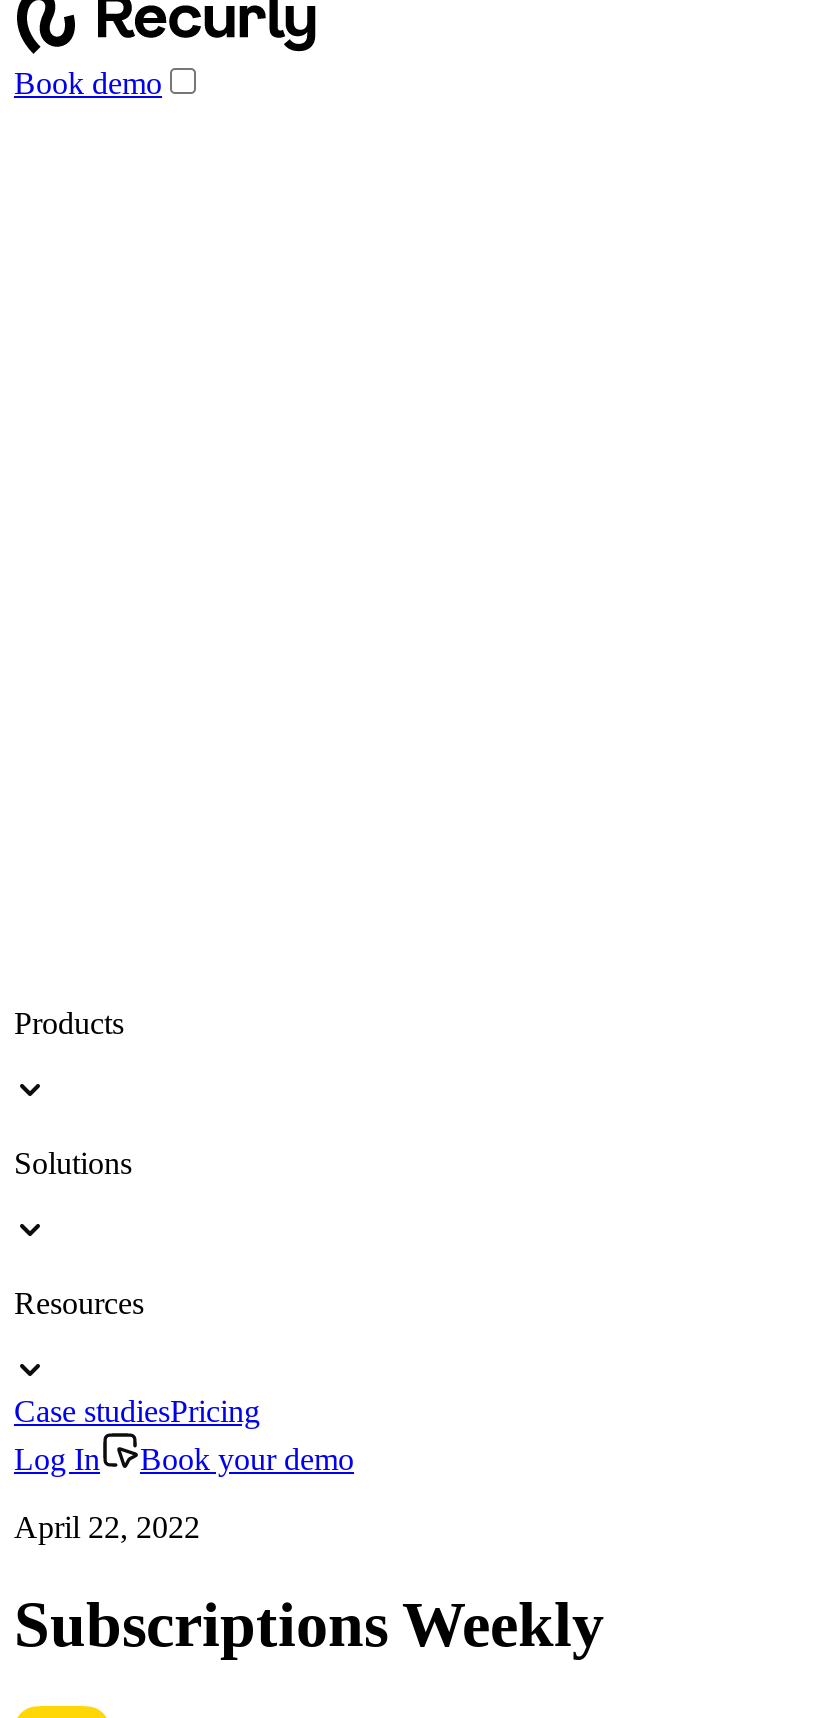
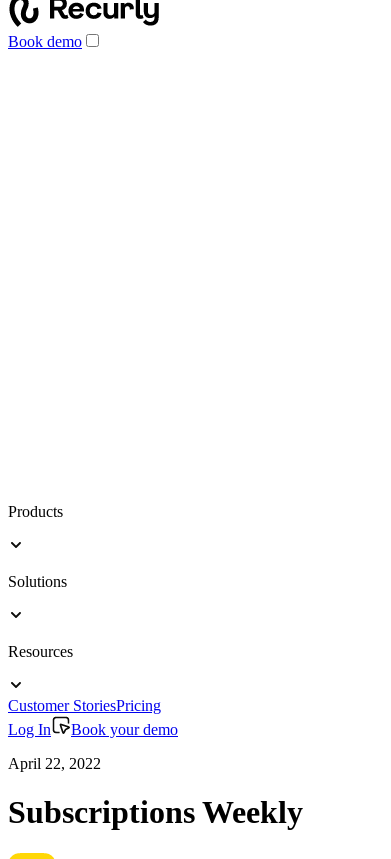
[14,1394,260,1428] Case studiesPricing -> [8,697,161,714] Customer StoriesPricing

